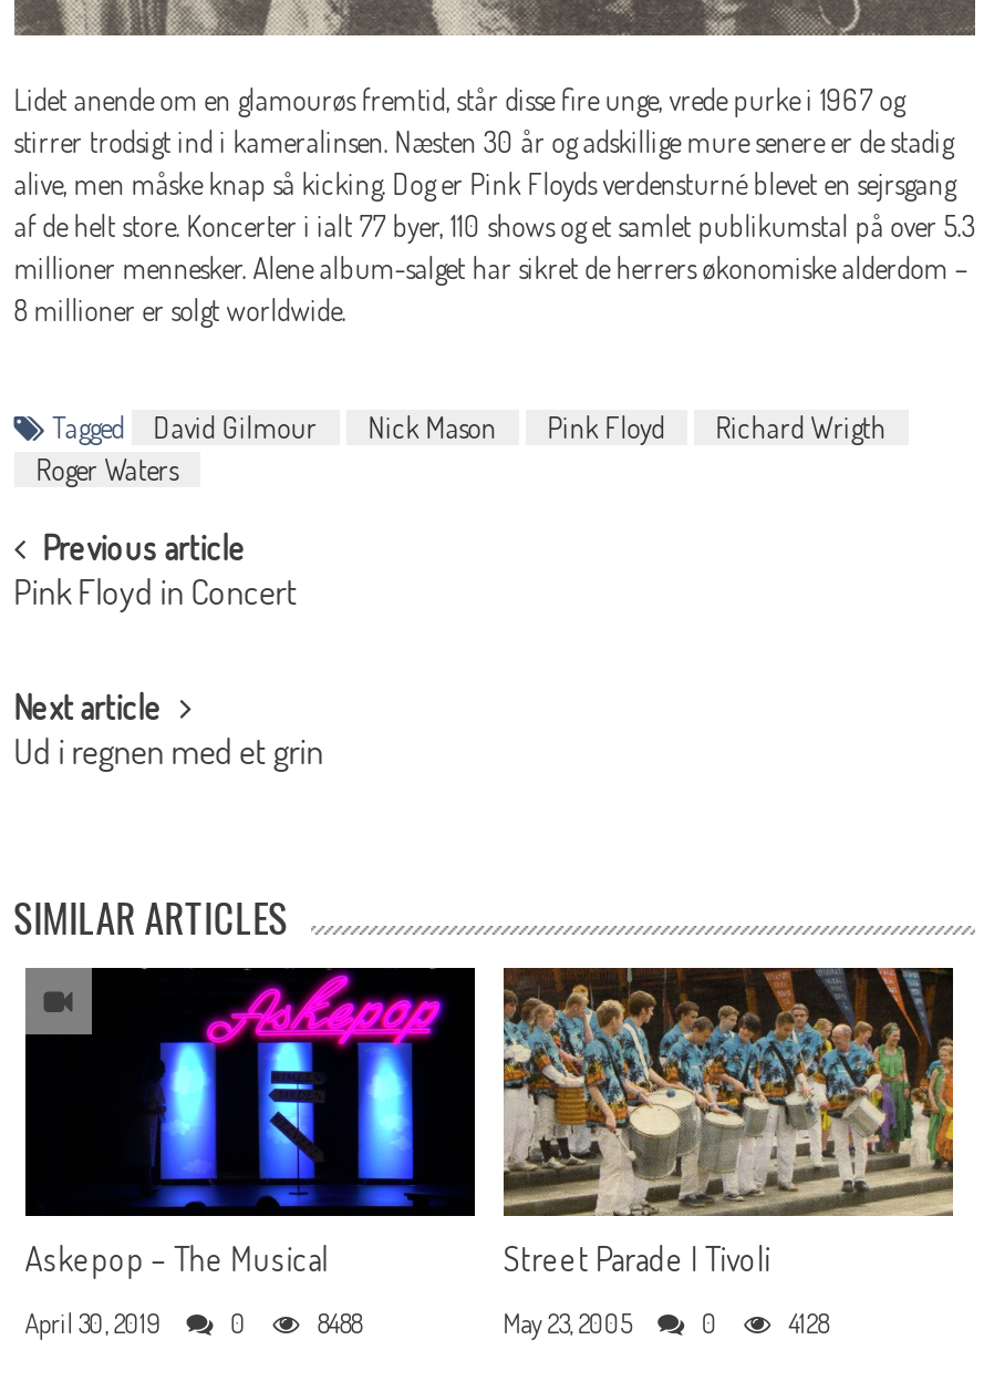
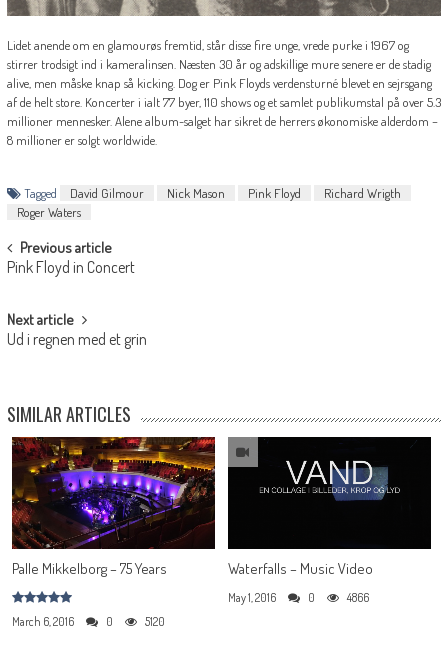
[23,966,477,1279] [image] | Askepop – The Musical -> [11,436,216,578] [image] | Palle Mikkelborg – 75 Years
[501,966,955,1279] [image] | Street Parade I Tivoli -> [227,436,432,578] [image] | Waterfalls – Music Video
[25,1306,160,1339] April 30, 2019 -> [12,614,74,629] March 6, 2016
[317,1306,361,1339] 8488 -> [145,614,165,629] 5120
[503,1306,631,1339] May 23, 2005 -> [228,590,276,605] May 1, 2016
[788,1306,828,1339] 4128 -> [347,590,369,605] 4866

